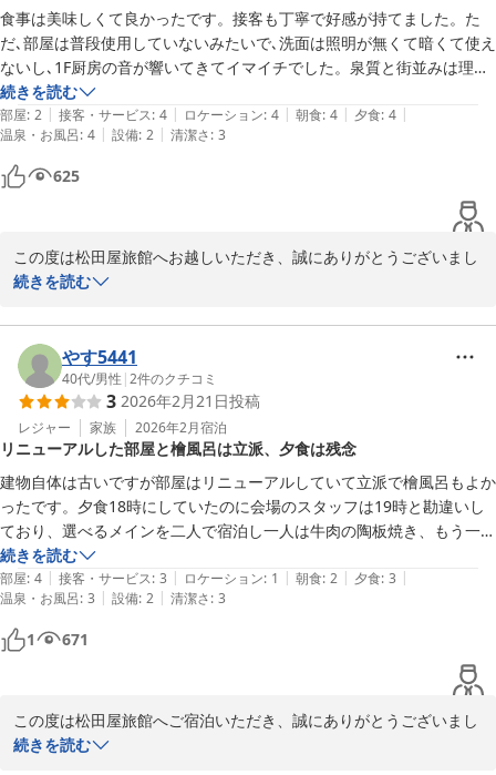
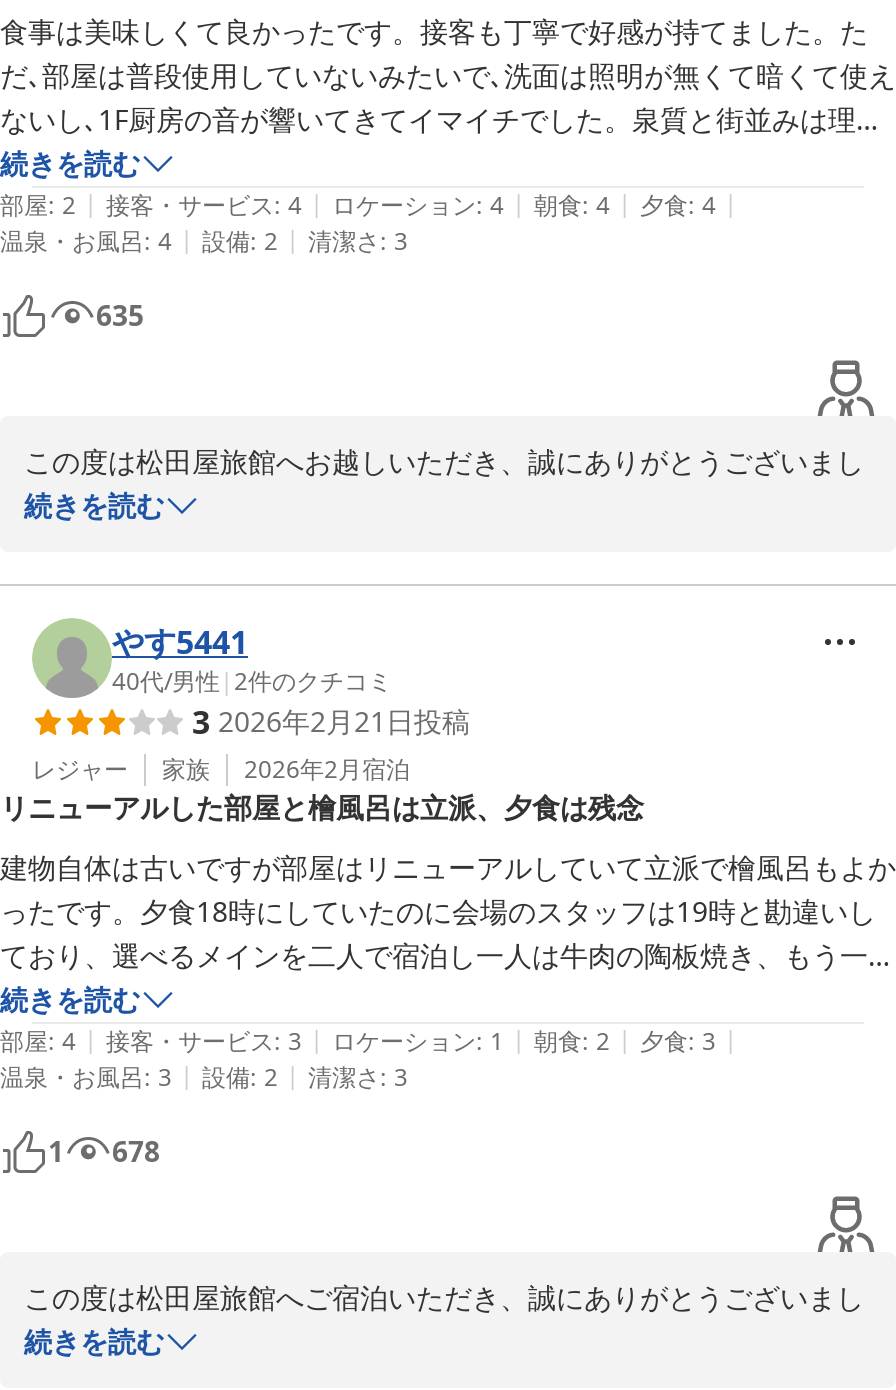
[53,165,80,186] 625 -> [96,296,144,334] 635
[27,629,89,650] 1 671 -> [48,1132,160,1170] 1 678

